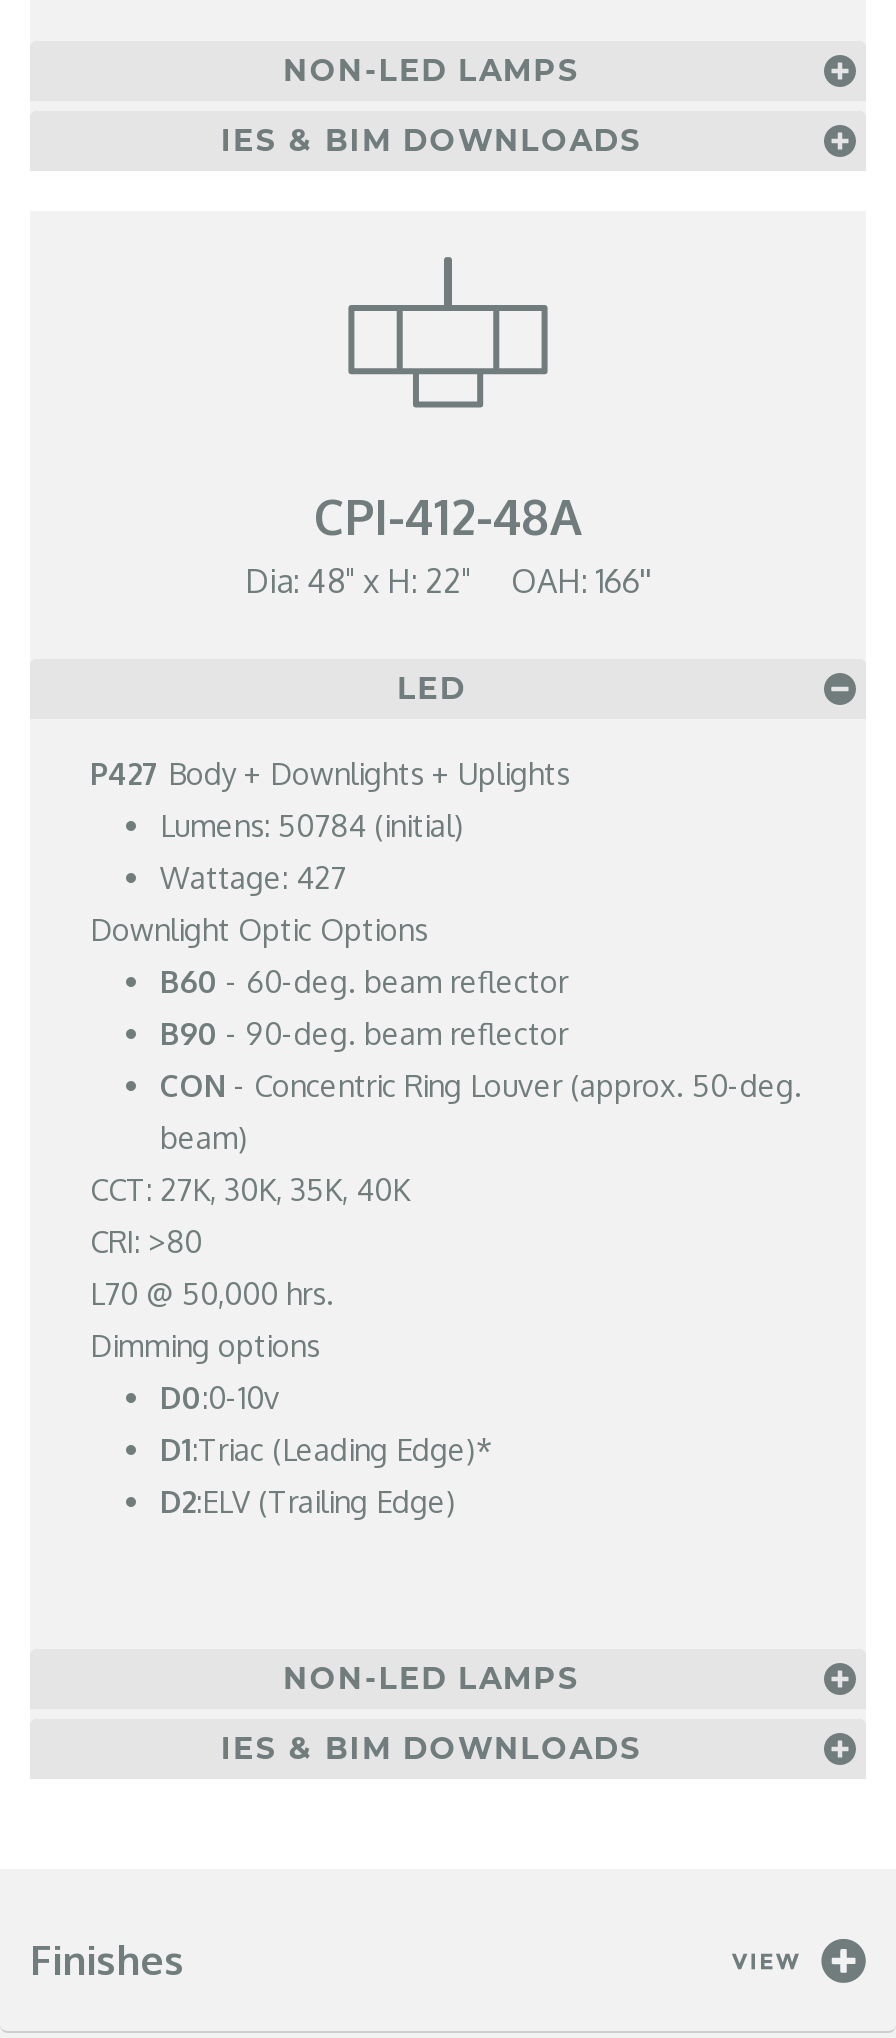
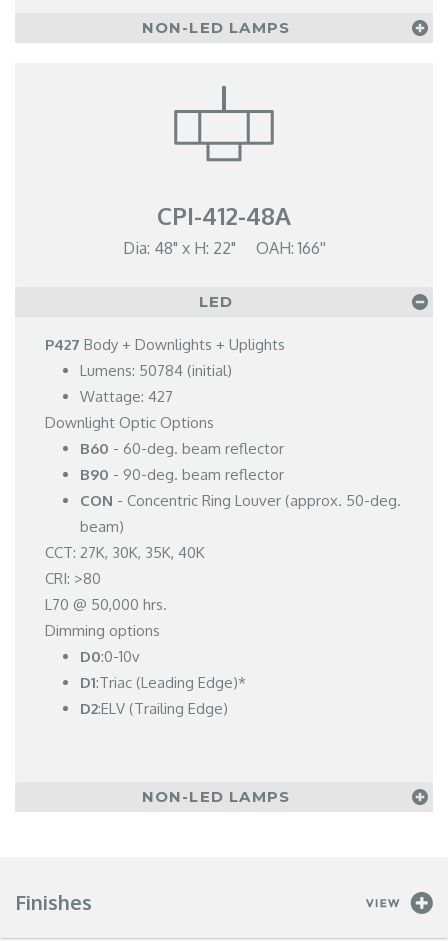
[221,121,643,159] IES & BIM DOWNLOADS -> none
[221,1729,643,1767] IES & BIM DOWNLOADS -> none

